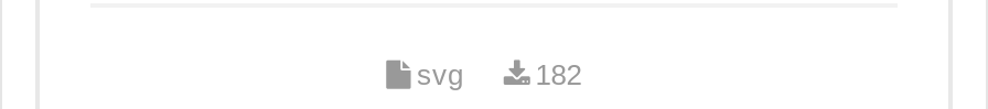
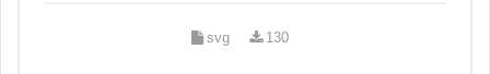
[535,58,582,91] 182 -> [265,29,288,45] 130

